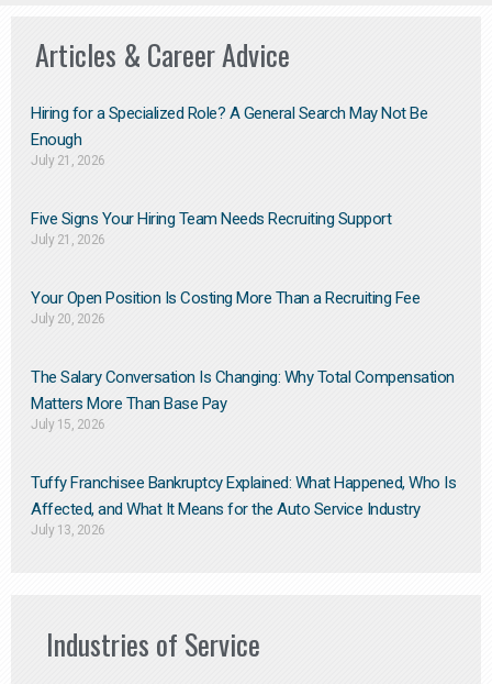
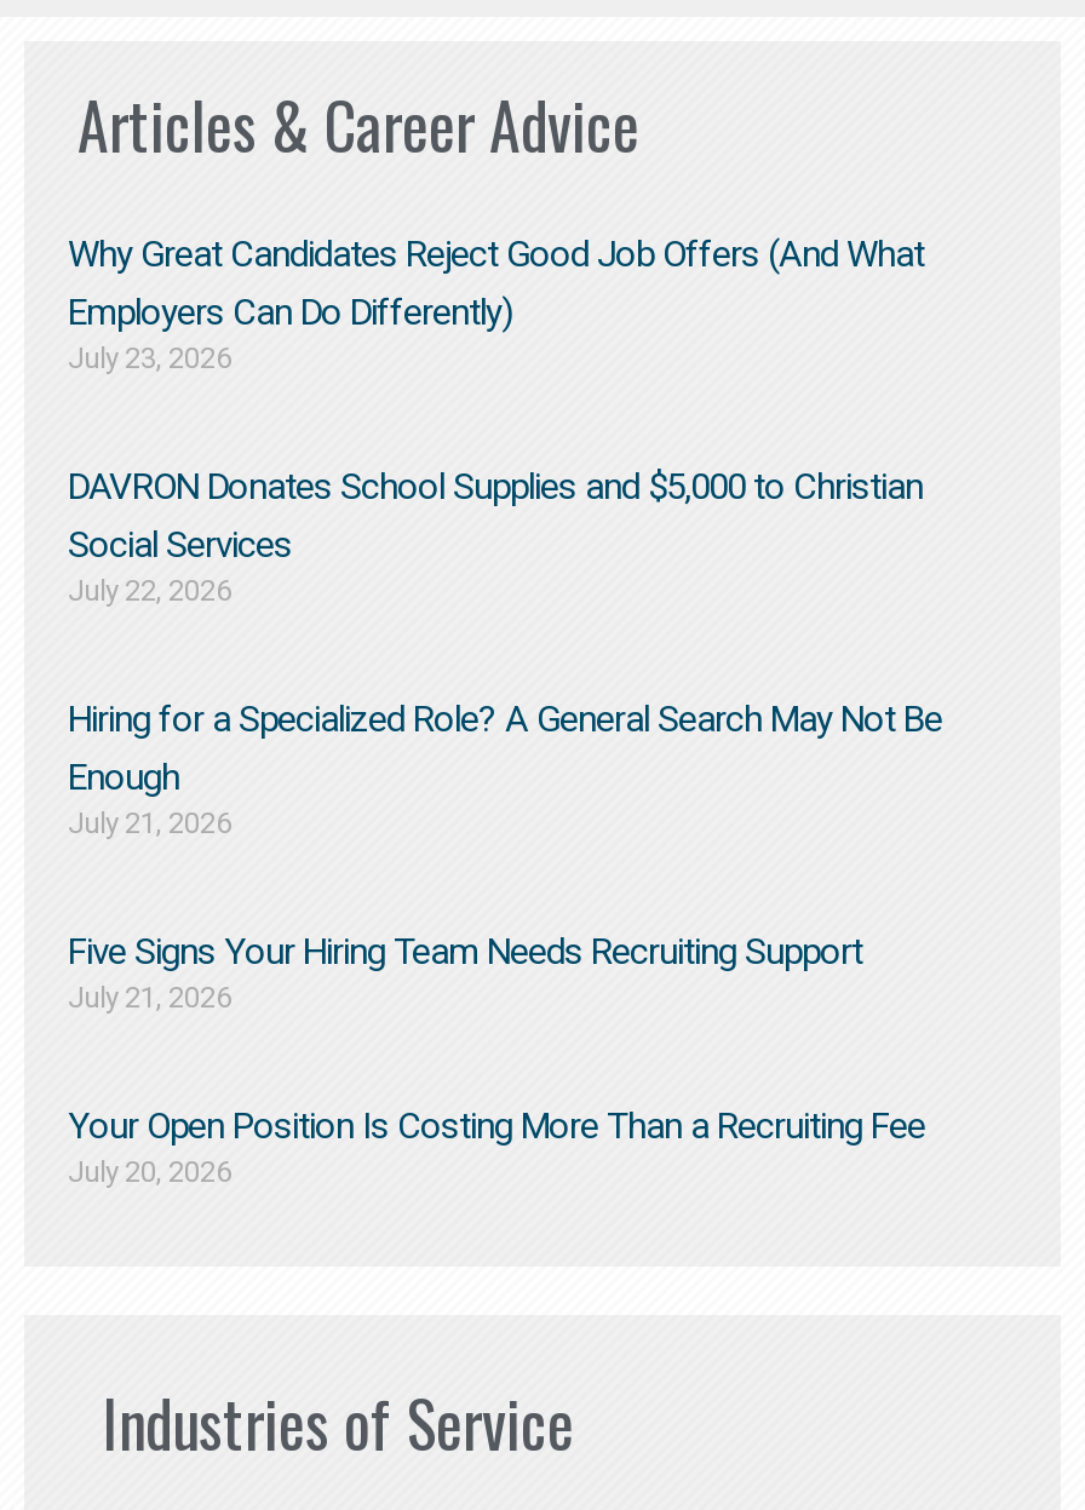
none -> [68,232,924,607] Why Great Candidates Reject Good Job Offers (And What | Employers Can Do Differently) | July 23, 2026 | DAVRON Donates School Supplies and $5,000 to Christian | Social Services | July 22, 2026
moved [31,104,427,327] -> [68,697,942,1188]: Hiring for a Specialized Role? A General Search May Not Be | Enough | July 21, 2026 | Five Signs Your Hiring Team Needs Recruiting Support | July 21, 2026 | Your Open Position Is Costing More Than a Recruiting Fee | July 20, 2026
[31,368,456,538] The Salary Conversation Is Changing: Why Total Compensation | Matters More Than Base Pay | July 15, 2026 | Tuffy Franchisee Bankruptcy Explained: What Happened, Who Is | Affected, and What It Means for the Auto Service Industry | July 13, 2026 -> none

